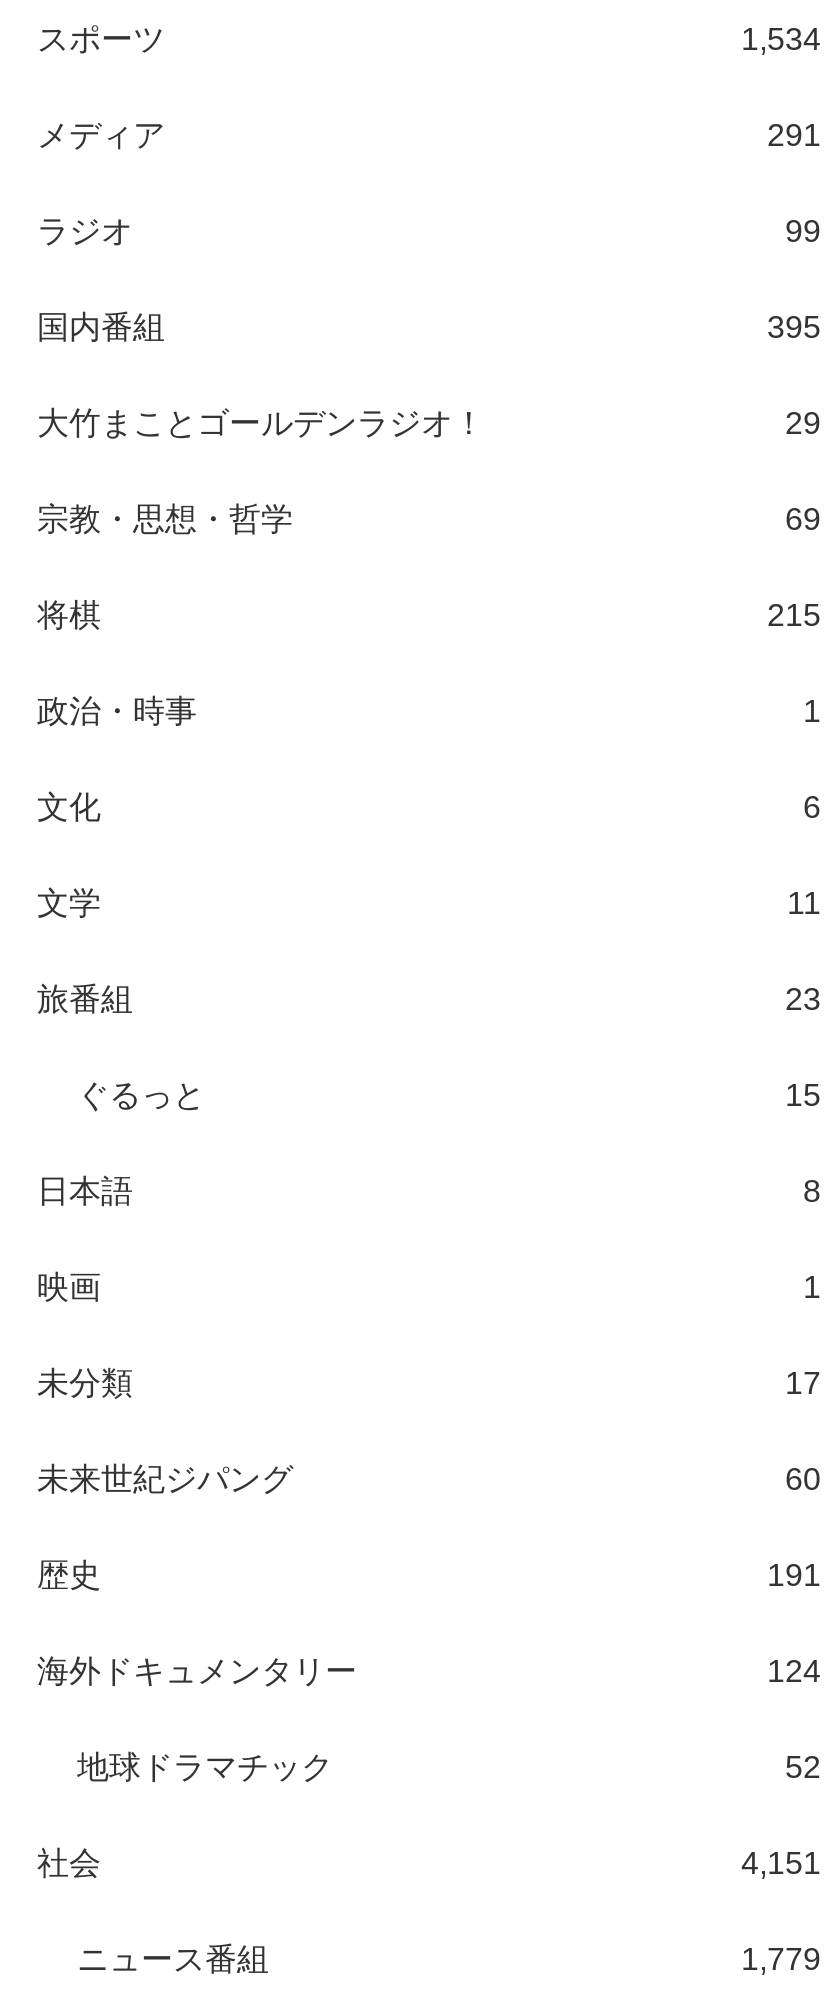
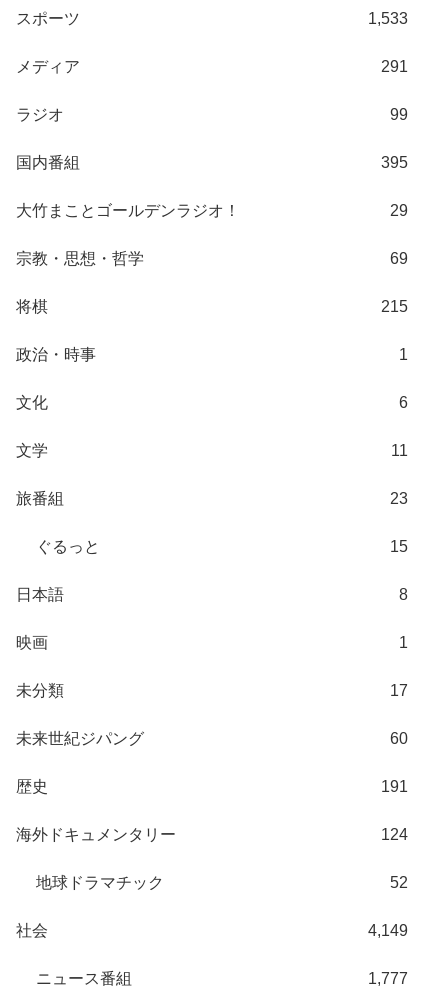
[741,21,821,55] 1,534 -> [368,10,408,27] 1,533
[741,1845,821,1879] 4,151 -> [368,922,408,939] 4,149
[741,1941,821,1975] 1,779 -> [368,970,408,987] 1,777

